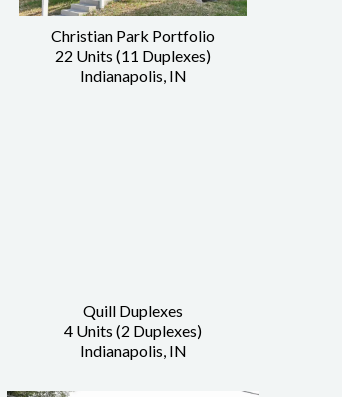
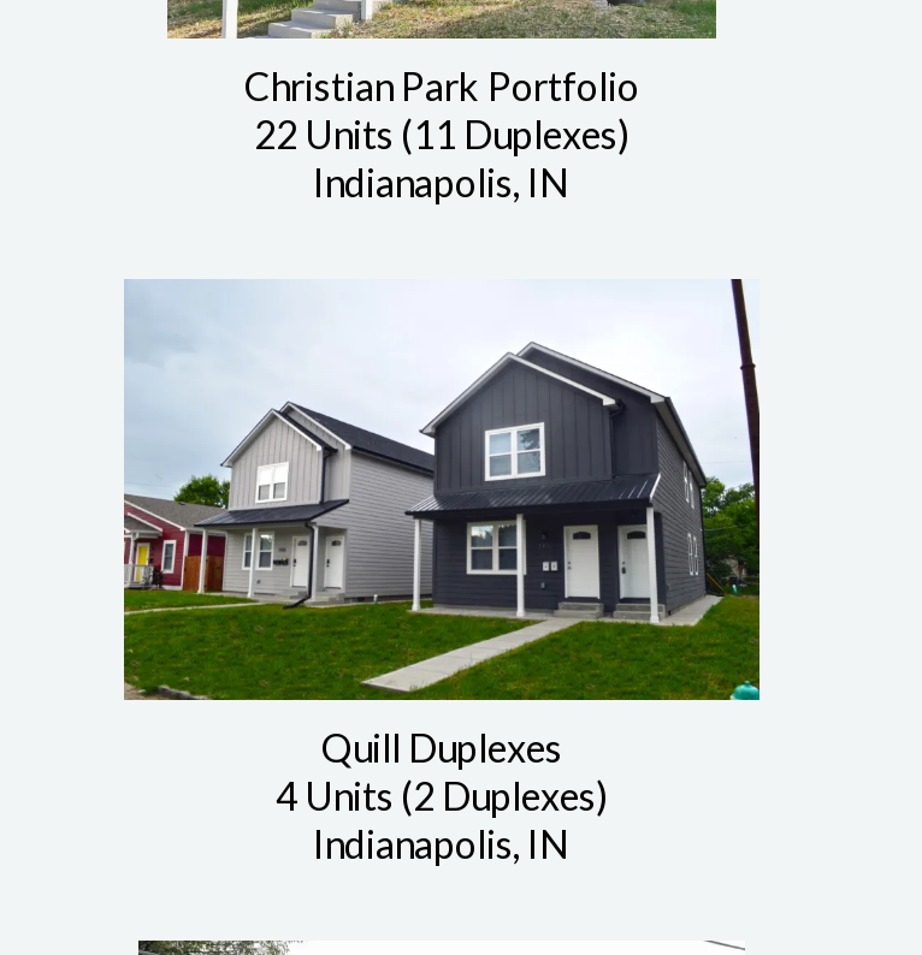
none -> [122,277,762,702] [image]

